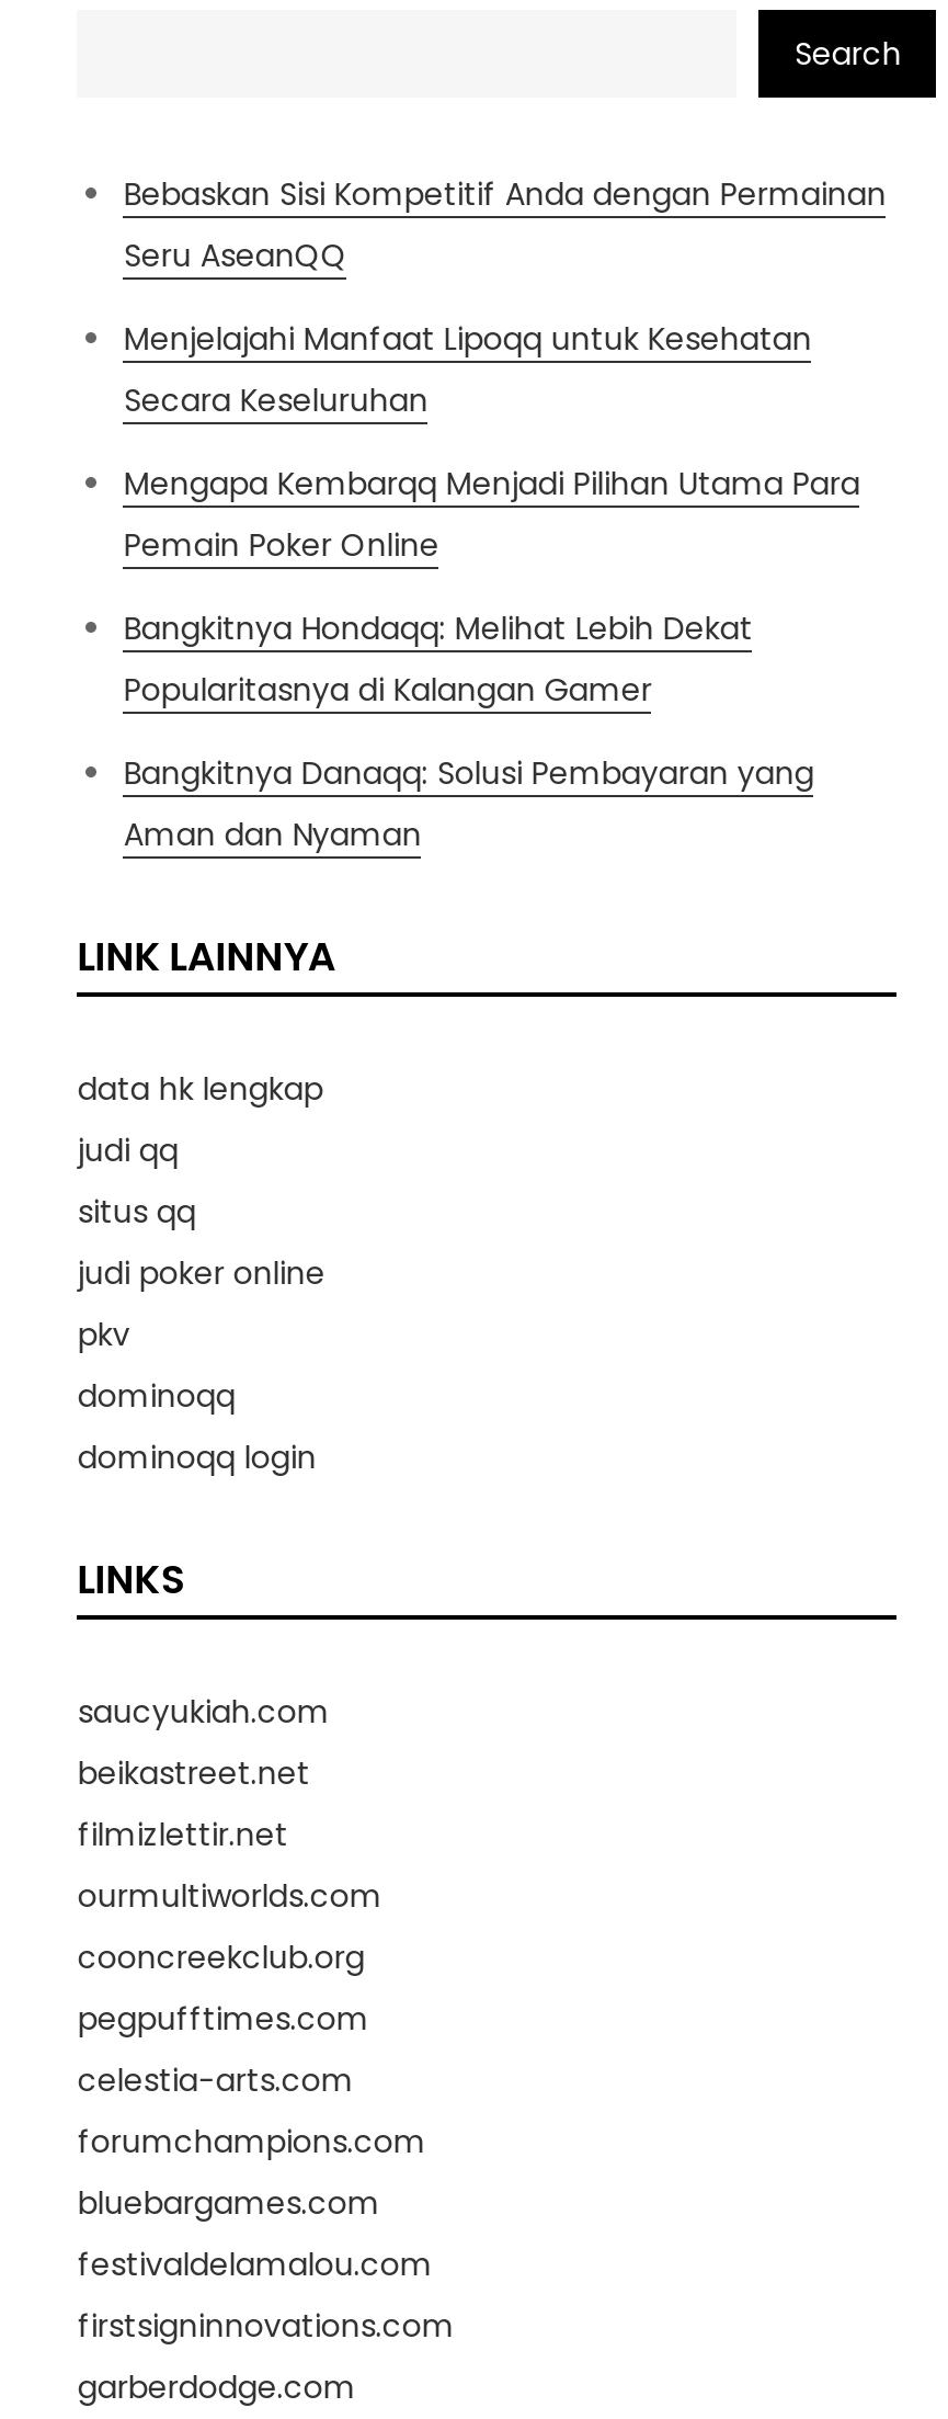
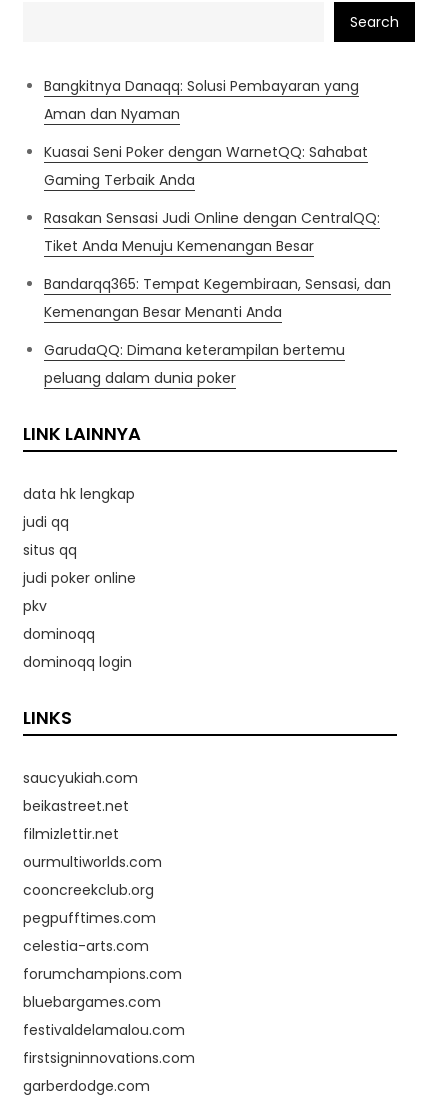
[124,172,886,712] Bebaskan Sisi Kompetitif Anda dengan Permainan | Seru AseanQQ | Menjelajahi Manfaat Lipoqq untuk Kesehatan | Secara Keseluruhan | Mengapa Kembarqq Menjadi Pilihan Utama Para | Pemain Poker Online | Bangkitnya Hondaqq: Melihat Lebih Dekat | Popularitasnya di Kalangan Gamer -> none
moved [124,751,814,856] -> [44,76,359,124]: Bangkitnya Danaqq: Solusi Pembayaran yang | Aman dan Nyaman
none -> [44,142,391,388] Kuasai Seni Poker dengan WarnetQQ: Sahabat | Gaming Terbaik Anda | Rasakan Sensasi Judi Online dengan CentralQQ: | Tiket Anda Menuju Kemenangan Besar | Bandarqq365: Tempat Kegembiraan, Sensasi, dan | Kemenangan Besar Menanti Anda | GarudaQQ: Dimana keterampilan bertemu | peluang dalam dunia poker

